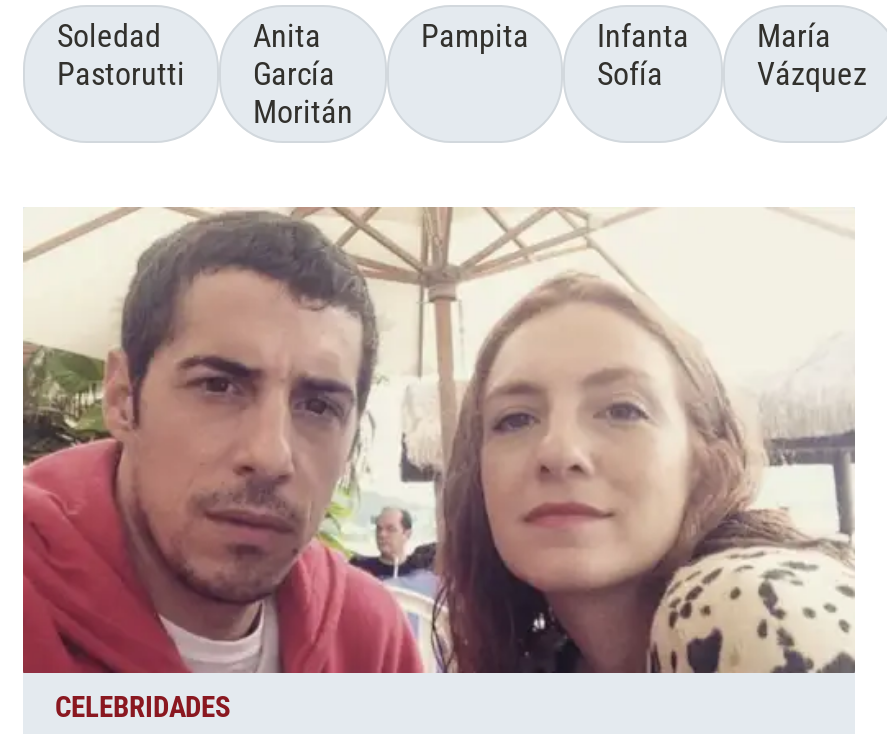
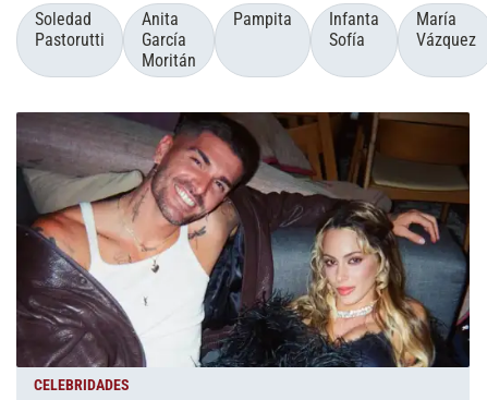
[21,206,857,676] [image] -> [15,111,471,368] [image]

